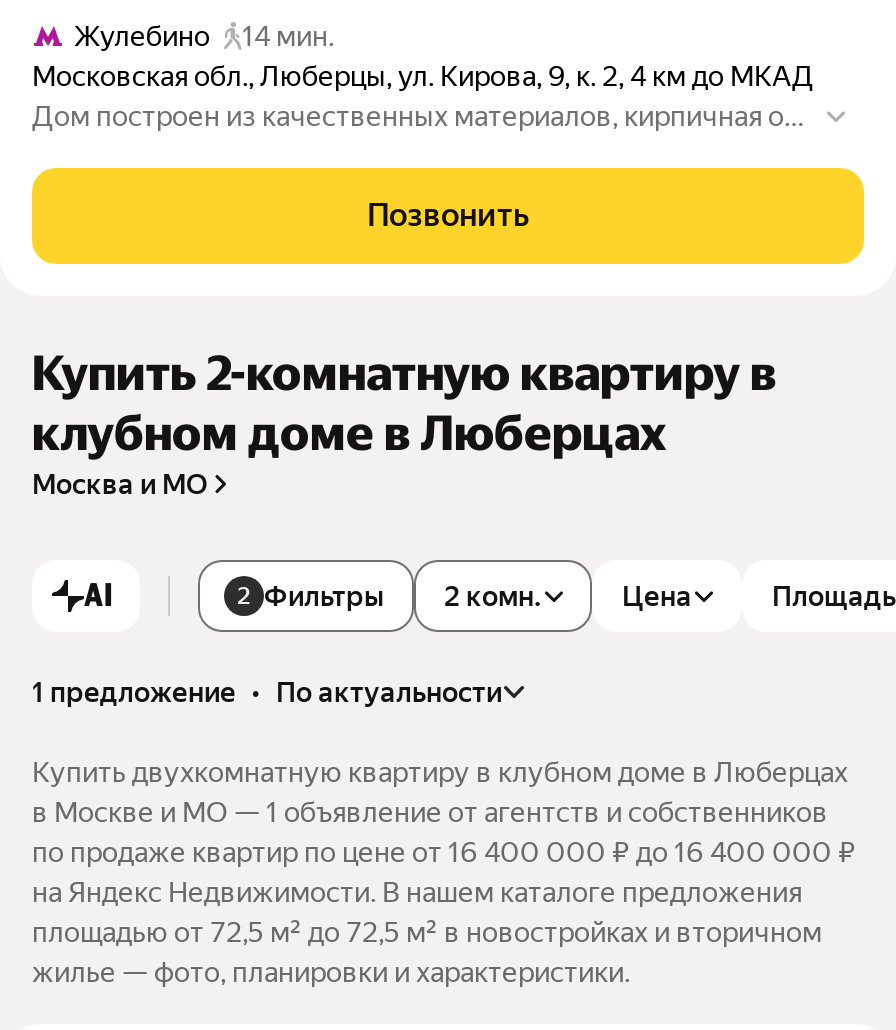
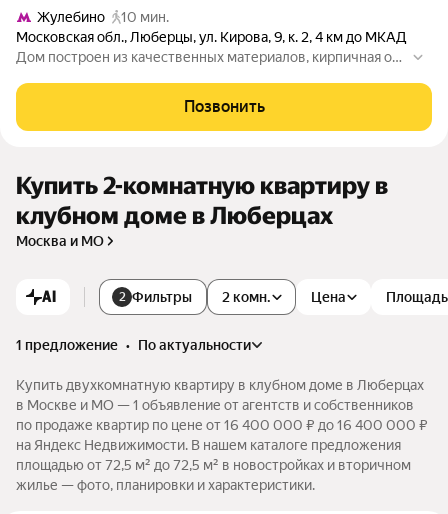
[74,20,334,52] Жулебино 14 мин. -> [37,9,169,25] Жулебино 10 мин.

